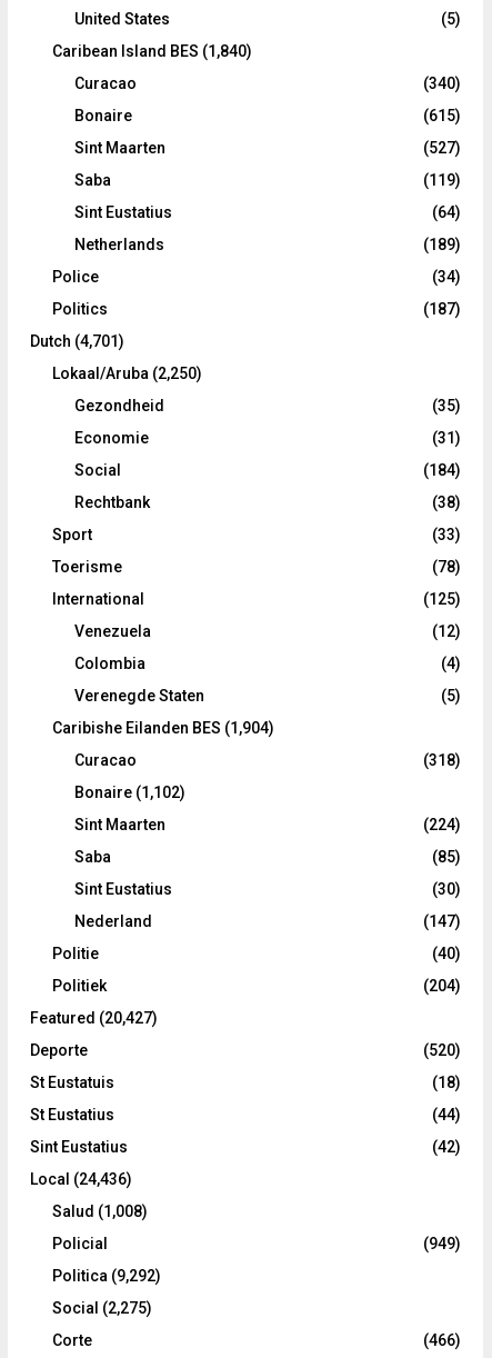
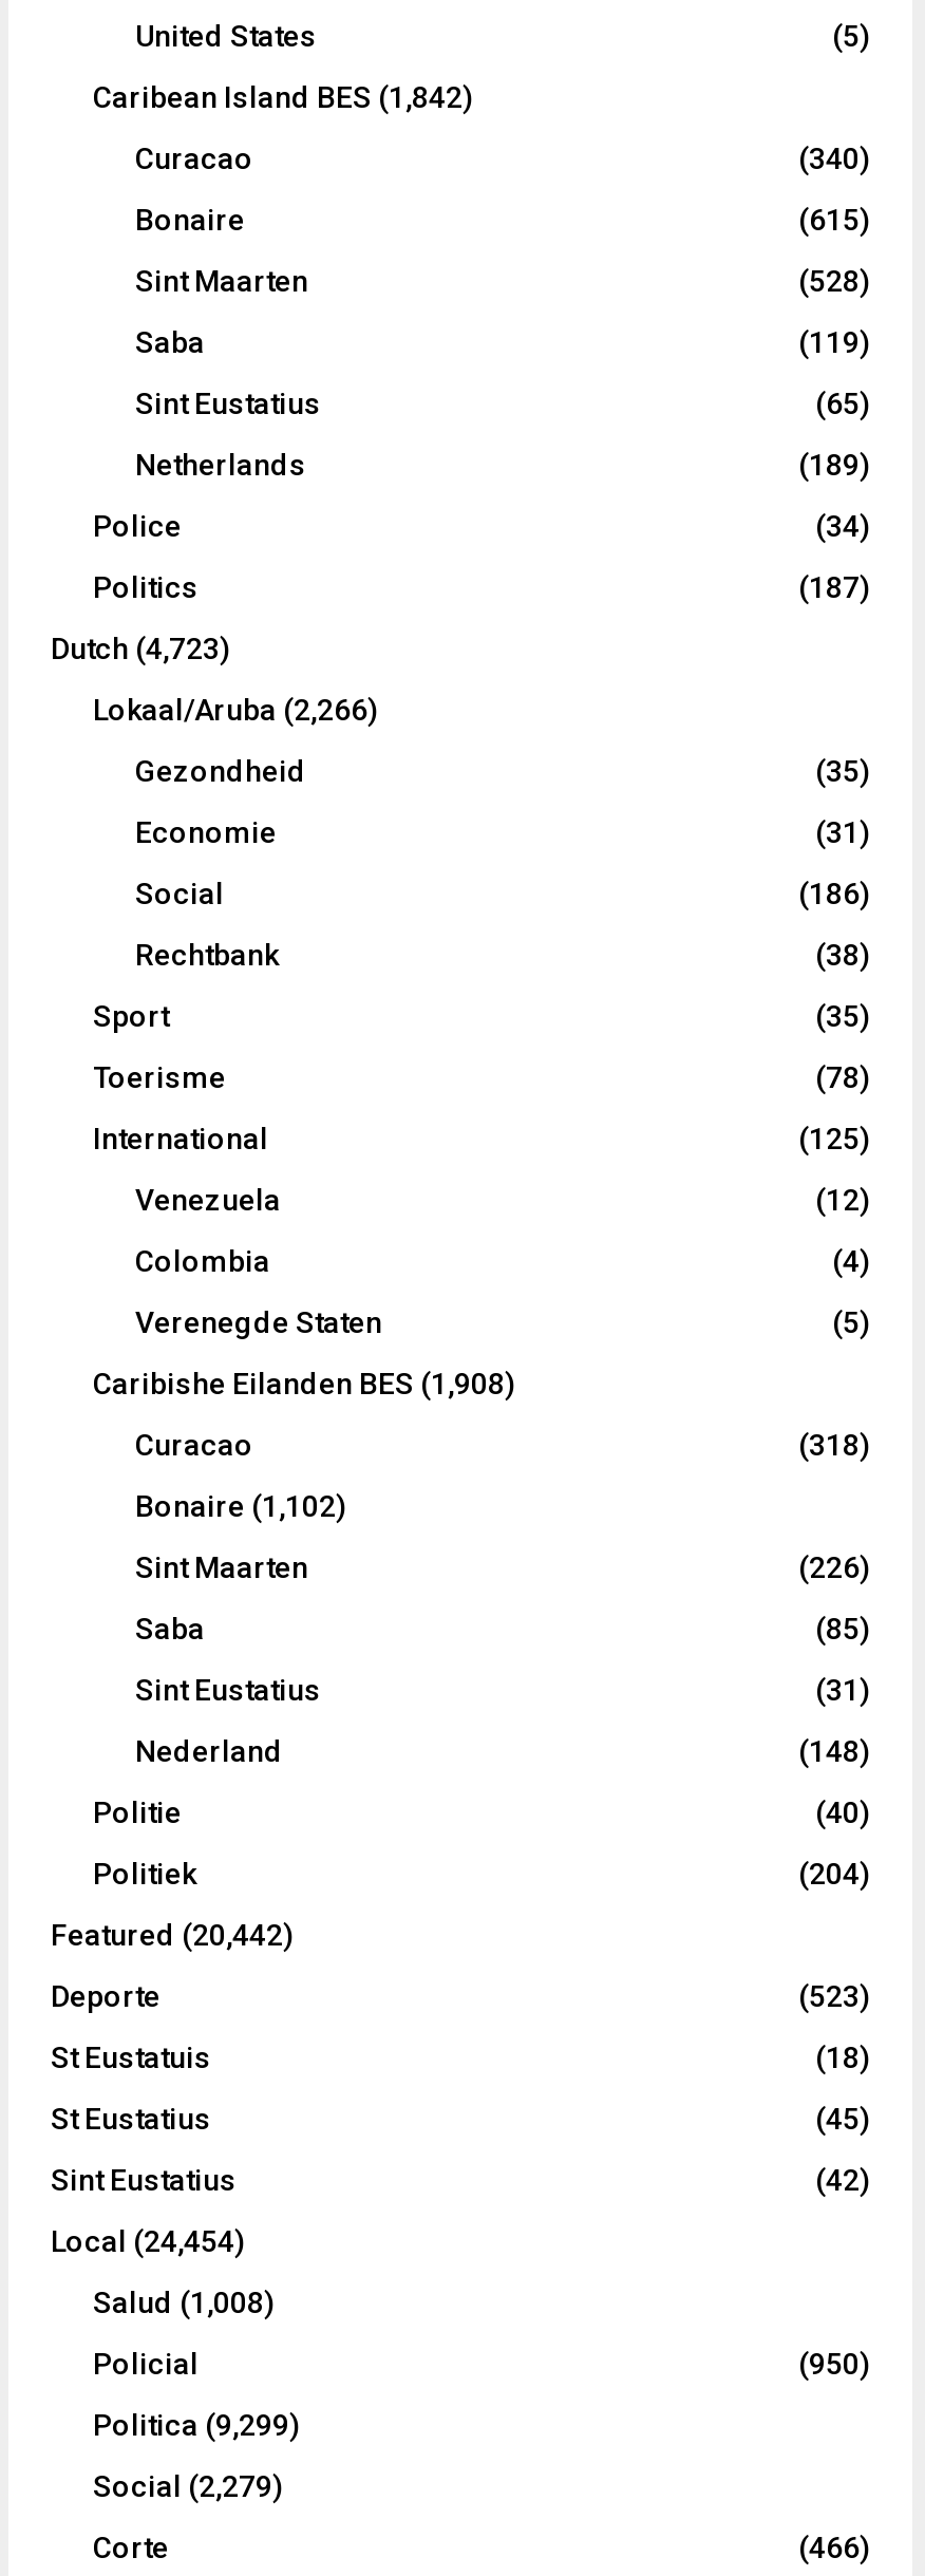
[52,42,252,60] Caribean Island BES (1,840) -> [93,79,473,113] Caribean Island BES (1,842)
[423,138,461,156] (527) -> [798,263,870,297] (528)
[432,203,461,221] (64) -> [815,386,870,420] (65)
[30,332,124,350] Dutch (4,701) -> [51,631,230,665] Dutch (4,723)
[52,364,202,382] Lokaal/Aruba (2,250) -> [93,692,378,726] Lokaal/Aruba (2,266)
[423,461,461,479] (184) -> [798,876,870,910] (186)
[432,525,461,543] (33) -> [815,998,870,1032] (35)
[52,719,274,736] Caribishe Eilanden BES (1,904) -> [93,1366,515,1400] Caribishe Eilanden BES (1,908)
[423,815,461,833] (224) -> [798,1550,870,1583] (226)
[432,880,461,897] (30) -> [815,1672,870,1706] (31)
[423,912,461,930] (147) -> [798,1733,870,1767] (148)
[30,1009,158,1026] Featured (20,427) -> [51,1917,294,1951] Featured (20,442)
[423,1041,461,1059] (520) -> [798,1978,870,2012] (523)
[432,1105,461,1123] (44) -> [815,2101,870,2135] (45)
[30,1170,132,1188] Local (24,436) -> [51,2223,245,2257] Local (24,454)
[423,1234,461,1252] (949) -> [798,2346,870,2380] (950)
[52,1266,161,1284] Politica (9,292) -> [93,2407,300,2441] Politica (9,299)
[52,1299,152,1316] Social (2,275) -> [93,2468,283,2502] Social (2,279)

